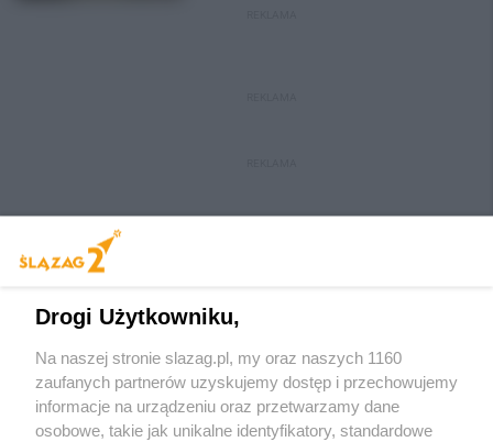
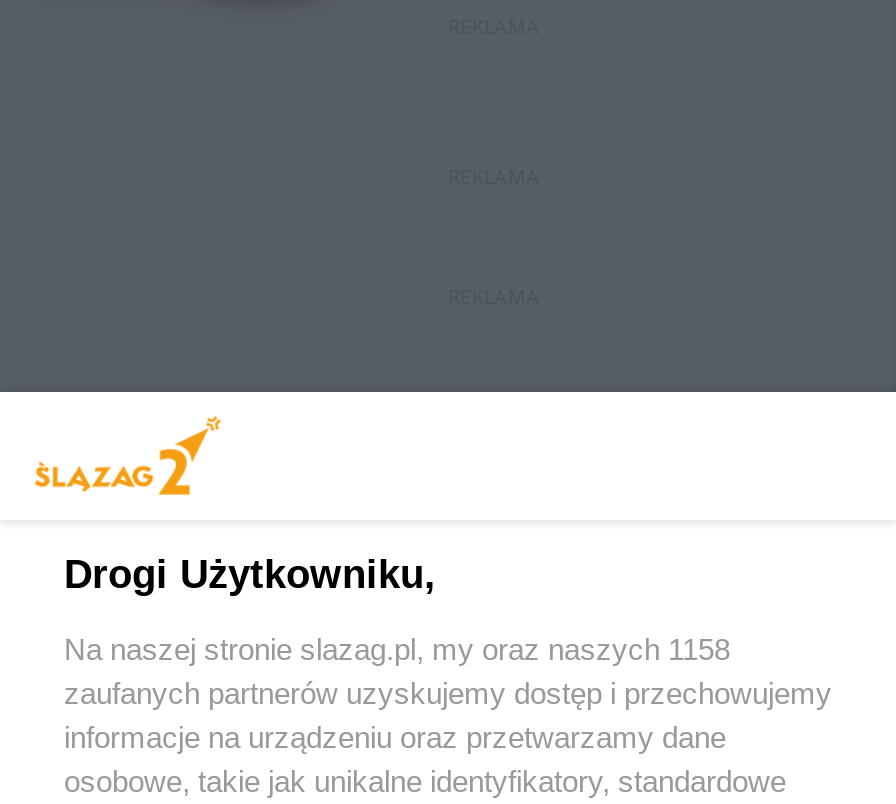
[35,347,402,366] Na naszej stronie slazag.pl, my oraz naszych 1160 -> [64,632,730,666] Na naszej stronie slazag.pl, my oraz naszych 1158

